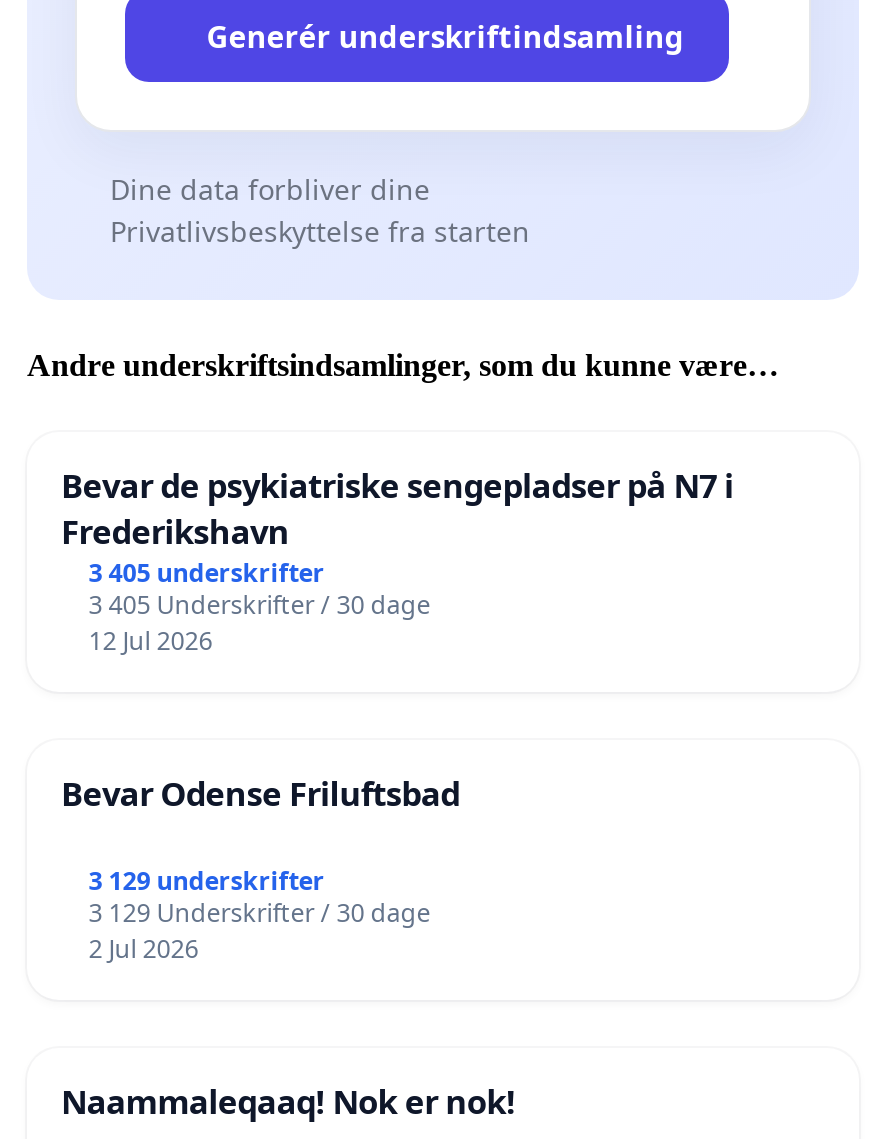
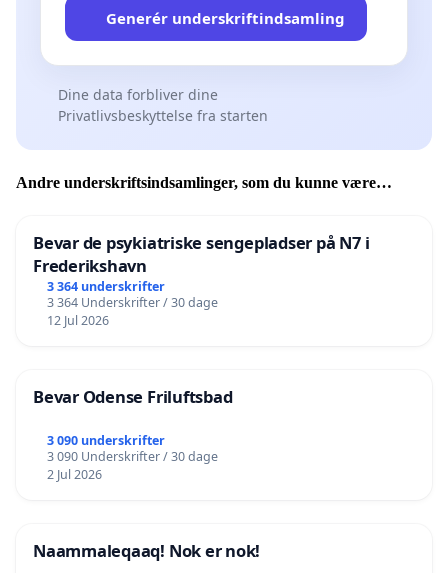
[89,555,325,589] 3 405 underskrifter -> [47,278,165,295] 3 364 underskrifter
[89,587,431,621] 3 405 Underskrifter / 30 dage -> [47,294,218,311] 3 364 Underskrifter / 30 dage
[89,863,325,897] 3 129 underskrifter -> [47,431,165,448] 3 090 underskrifter
[89,895,431,929] 3 129 Underskrifter / 30 dage -> [47,447,218,464] 3 090 Underskrifter / 30 dage

